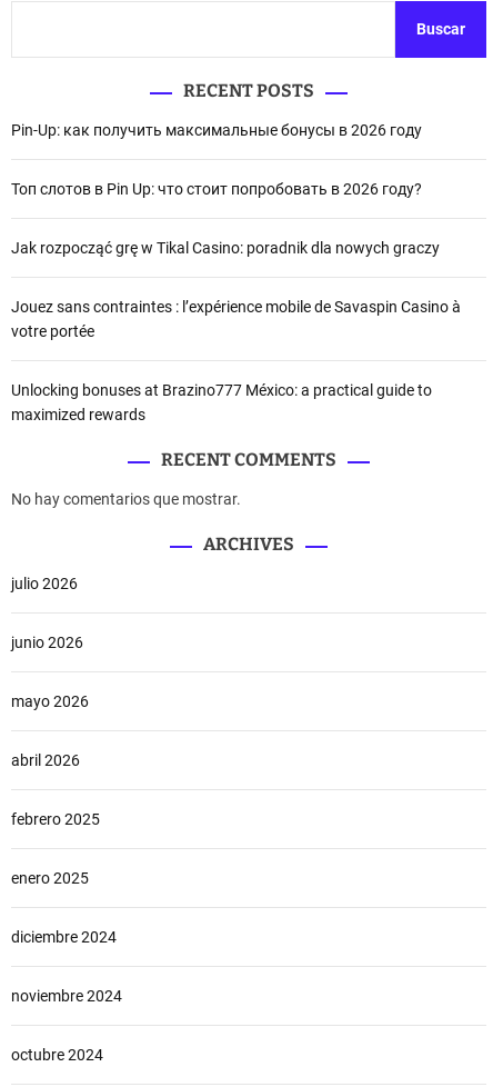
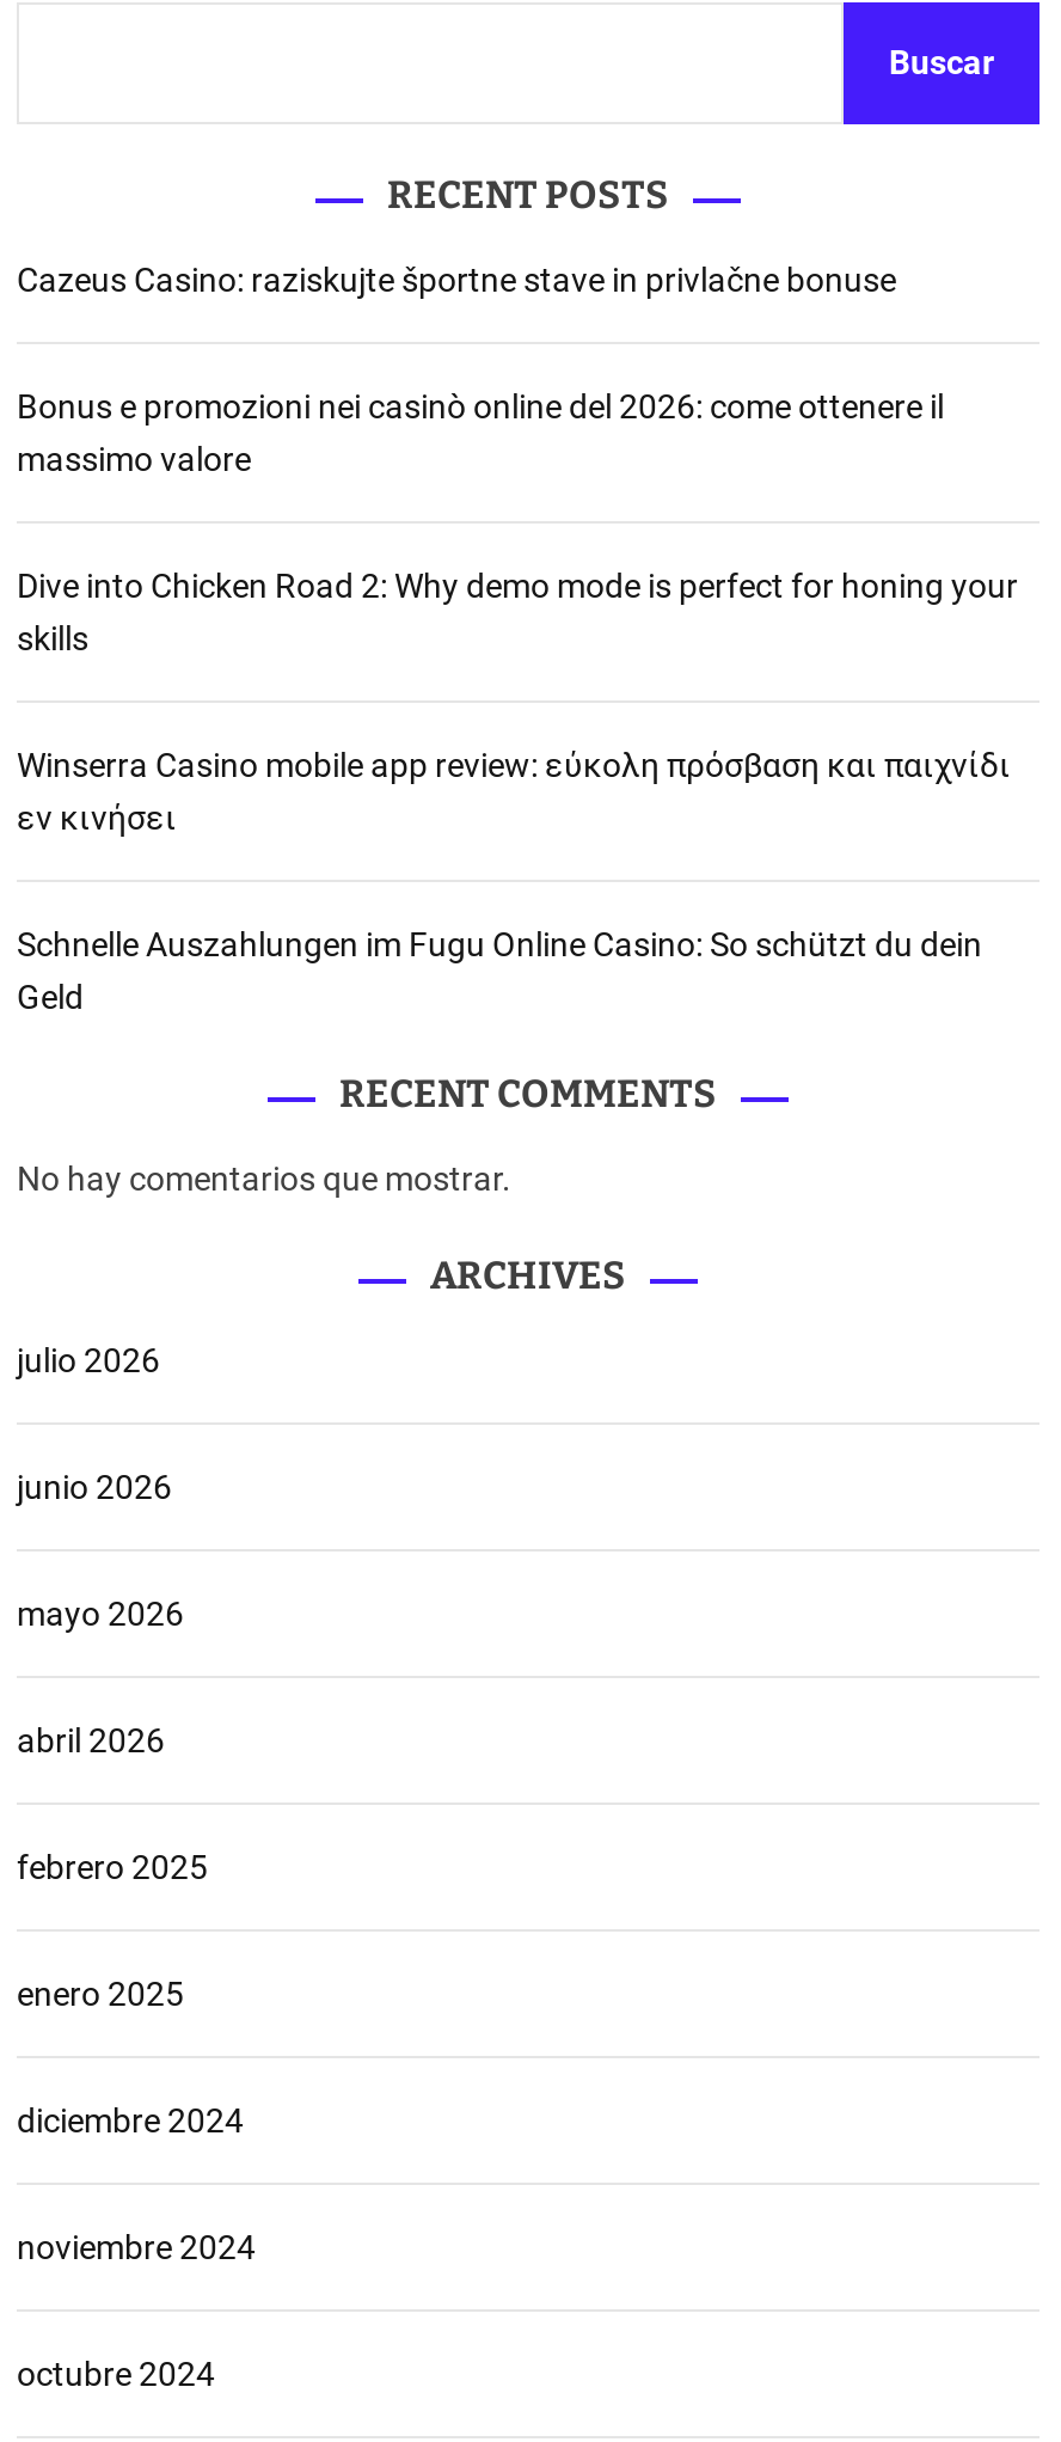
[11,121,422,139] Pin-Up: как получить максимальные бонусы в 2026 году -> [17,261,896,299] Cazeus Casino: raziskujte športne stave in privlačne bonuse
[11,180,422,198] Топ слотов в Pin Up: что стоит попробовать в 2026 году? -> [17,387,944,478] Bonus e promozioni nei casinò online del 2026: come ottenere il | massimo valore
[11,239,440,257] Jak rozpocząć grę w Tikal Casino: poradnik dla nowych graczy -> [17,567,1018,657] Dive into Chicken Road 2: Why demo mode is perfect for honing your | skills
[11,298,461,340] Jouez sans contraintes : l’expérience mobile de Savaspin Casino à | votre portée -> [17,746,1011,837] Winserra Casino mobile app review: εύκολη πρόσβαση και παιχνίδι | εν κινήσει
[11,381,432,423] Unlocking bonuses at Brazino777 México: a practical guide to | maximized rewards -> [17,925,982,1016] Schnelle Auszahlungen im Fugu Online Casino: So schützt du dein | Geld

